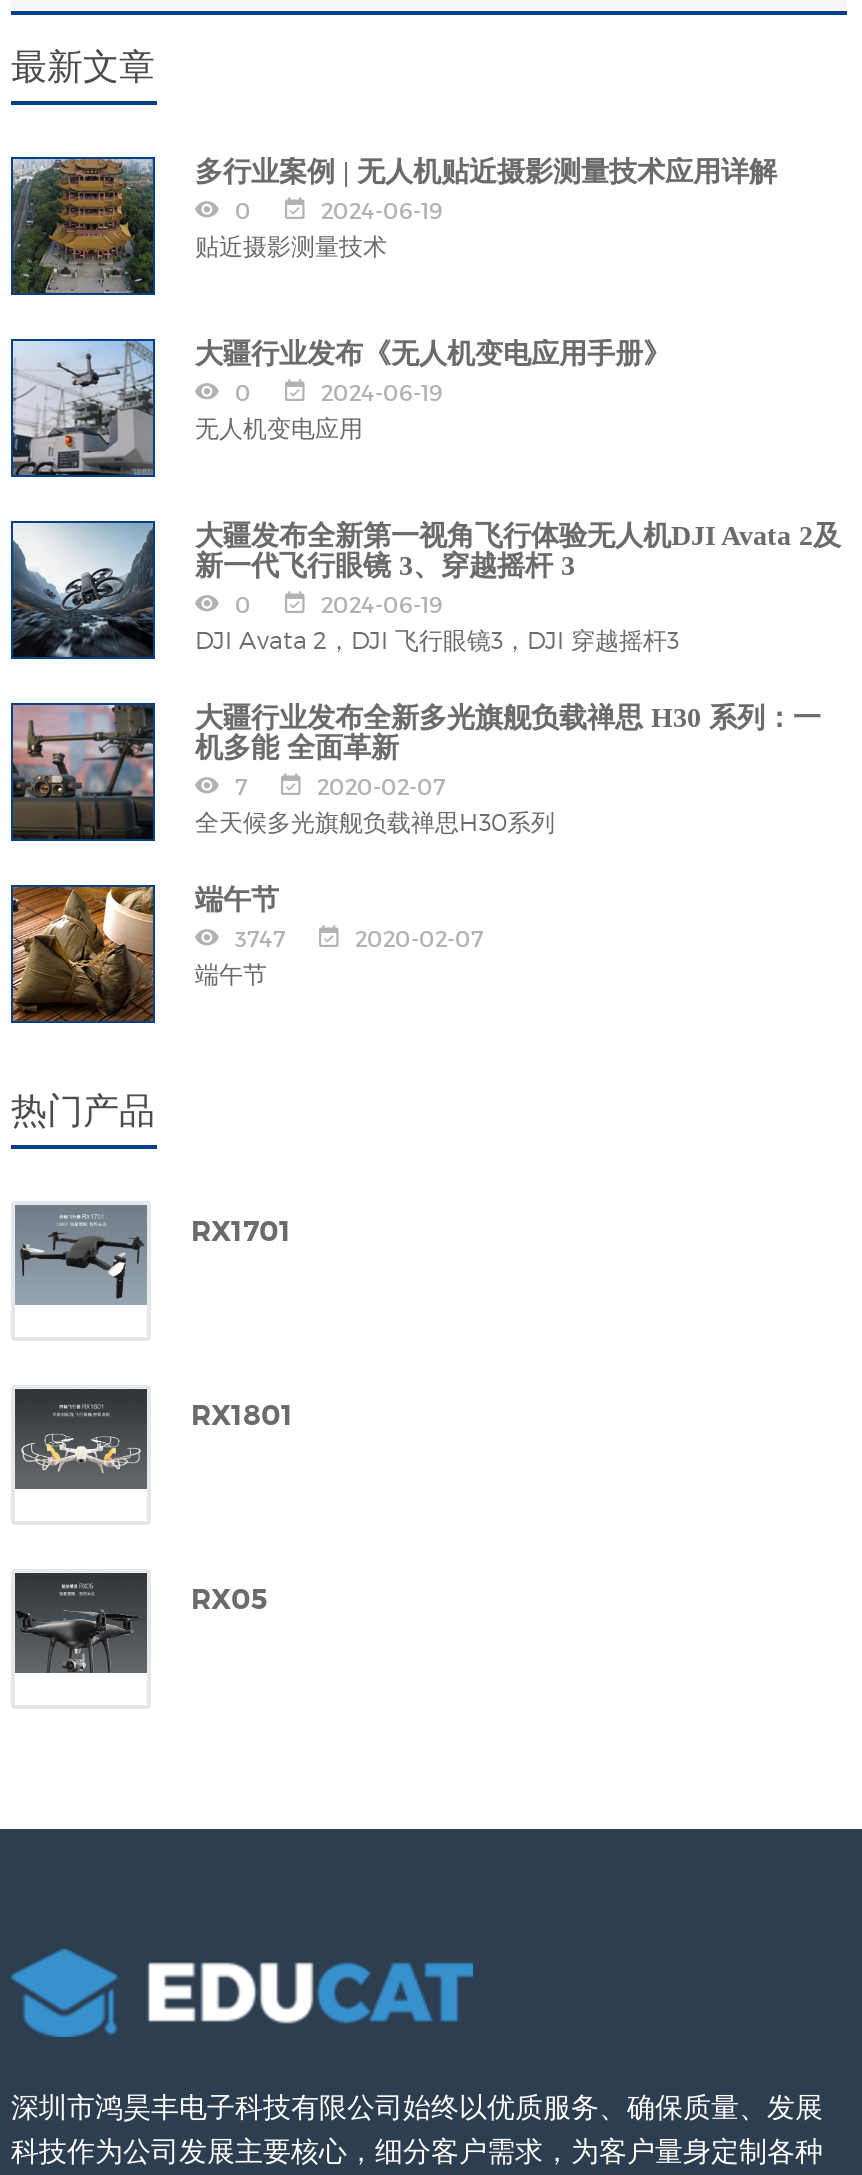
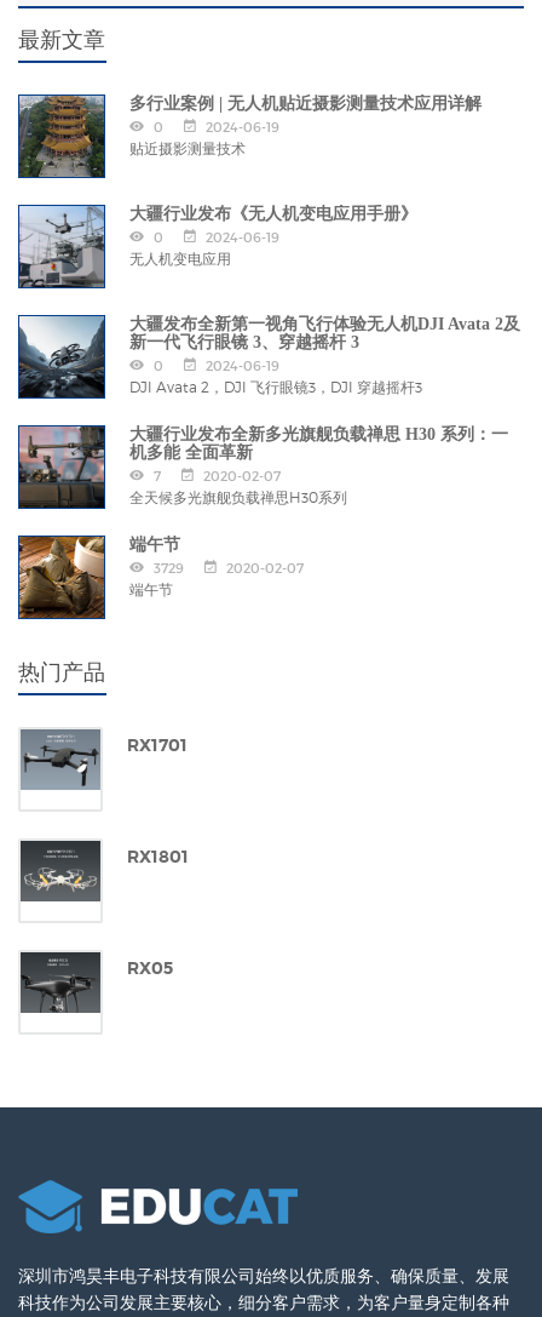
[235,926,285,954] 3747 -> [154,560,184,577] 3729

